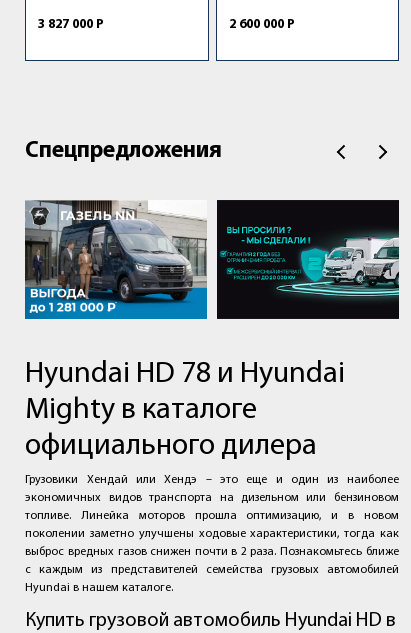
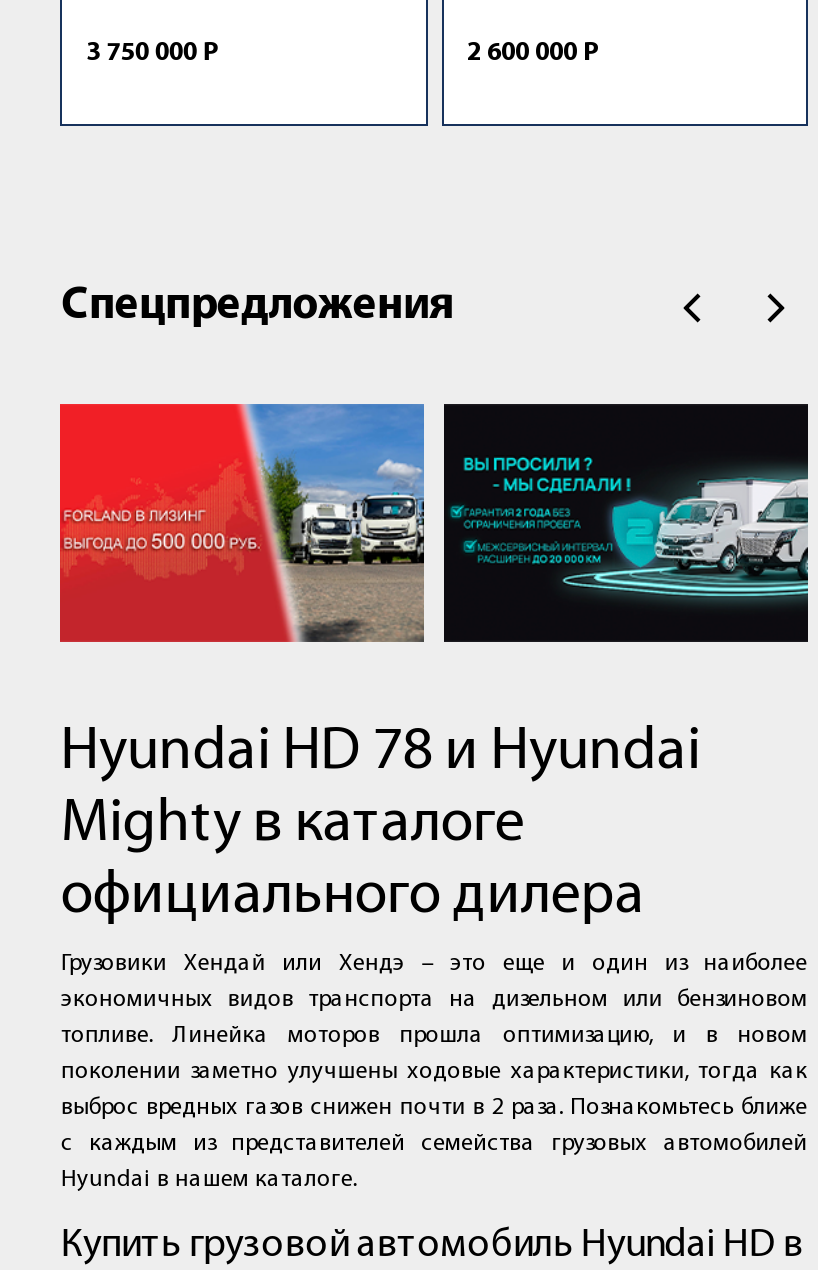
[38,18,104,31] 3 827 000 Р -> [87,40,219,66] 3 750 000 Р
[24,199,208,320] [image] -> [58,402,426,644] [image]

